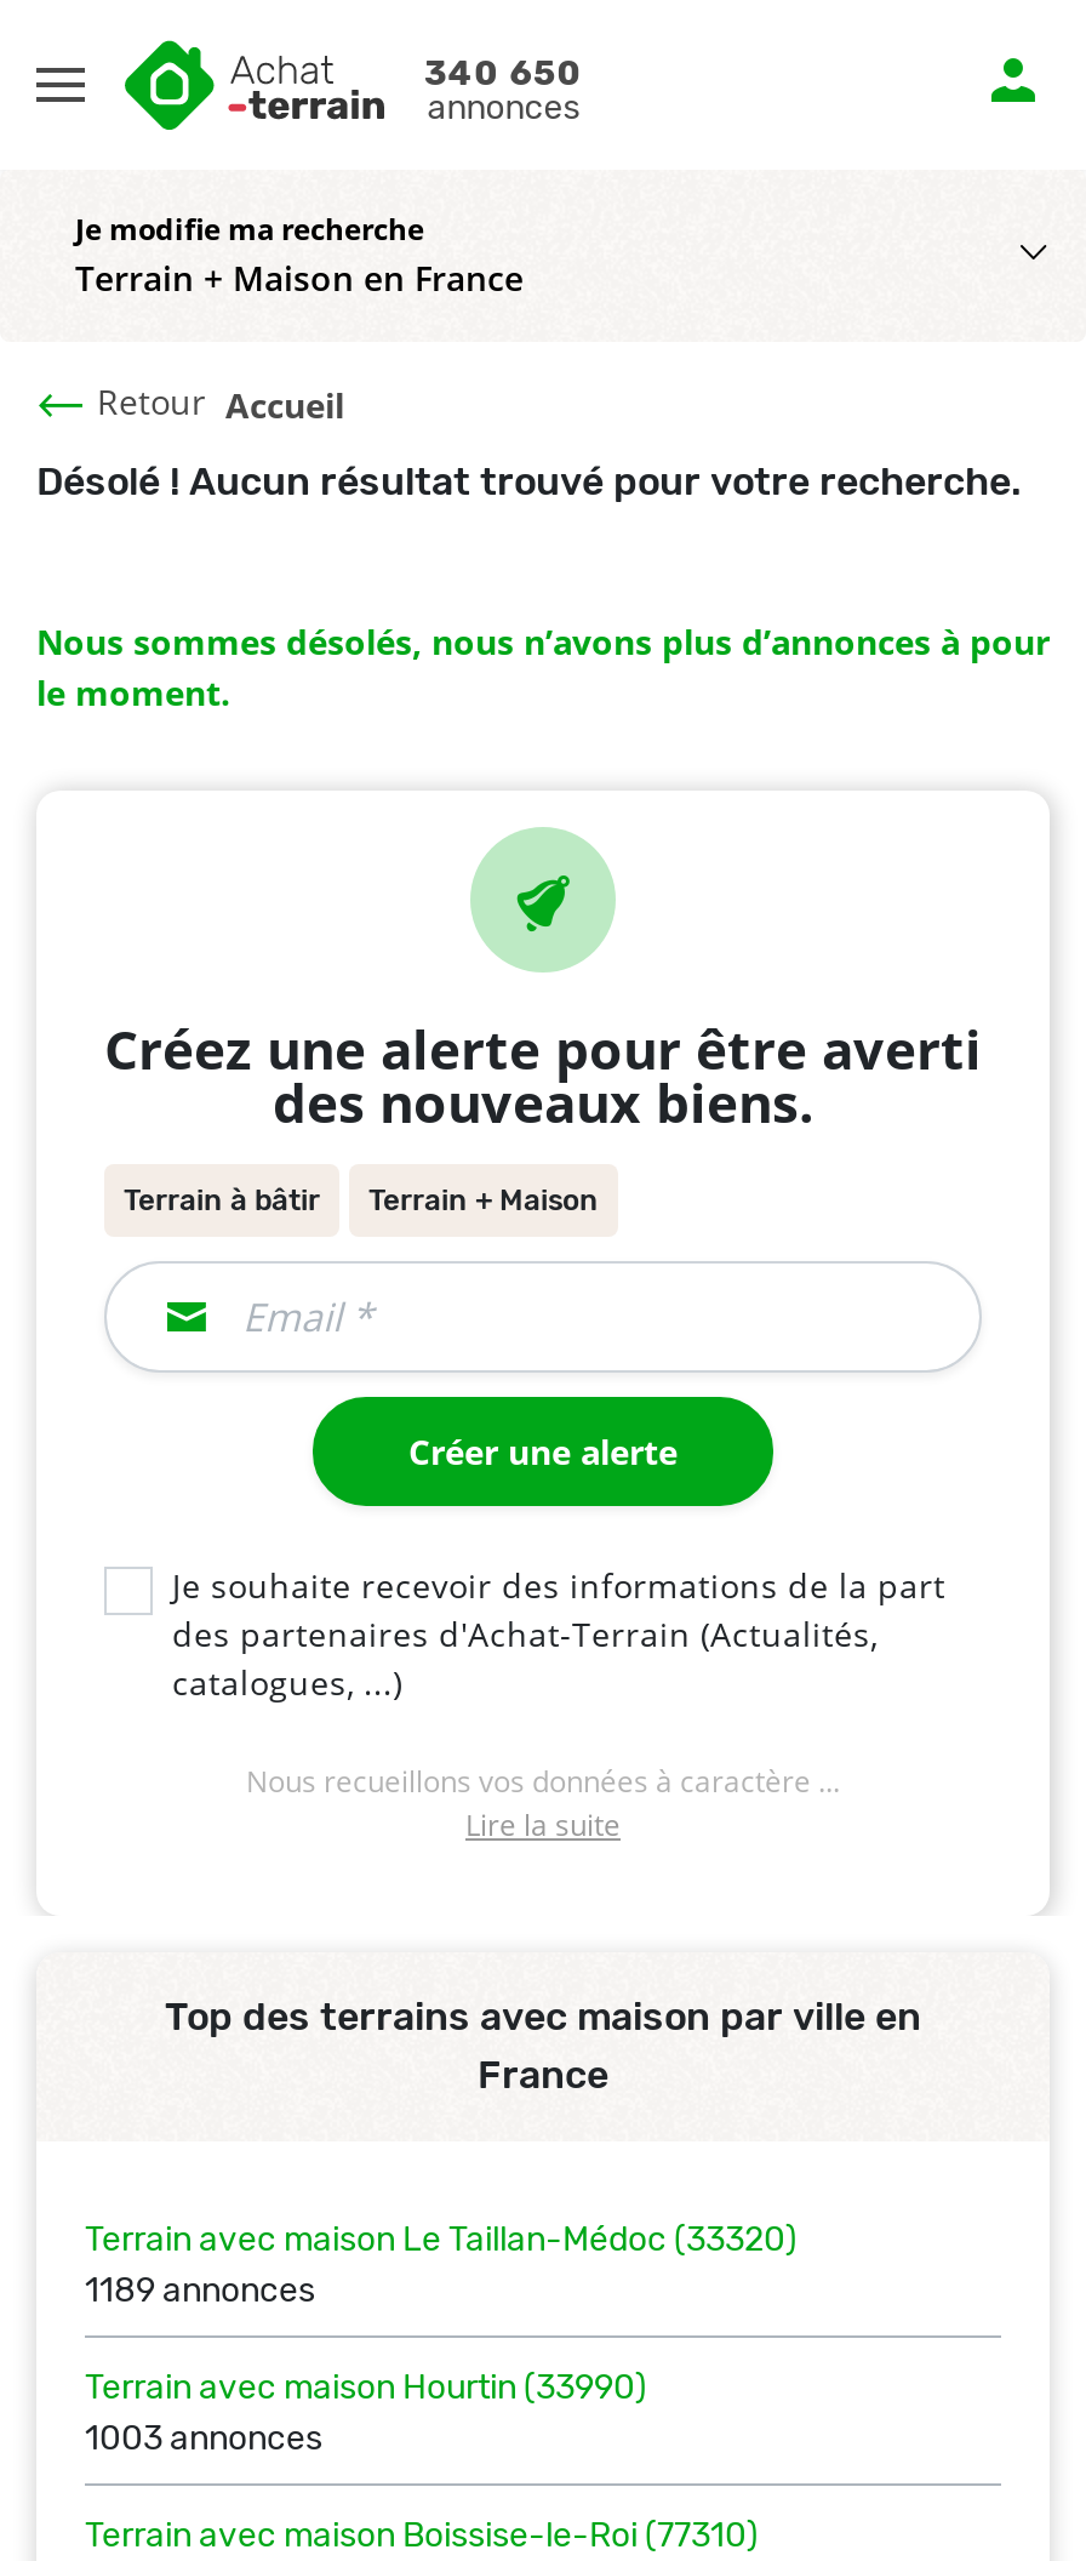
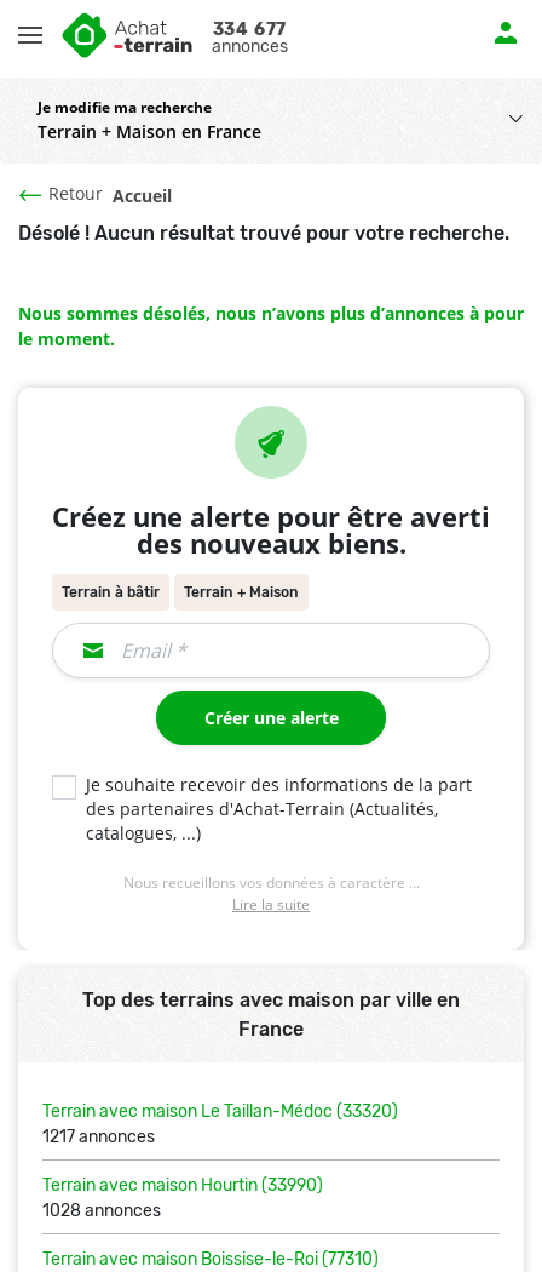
[424,52,583,93] 340 650 -> [213,19,287,39] 334 677
[85,2269,315,2311] 1189 annonces -> [42,1126,155,1147] 1217 annonces
[85,2417,322,2459] 1003 annonces -> [42,1200,161,1221] 1028 annonces

